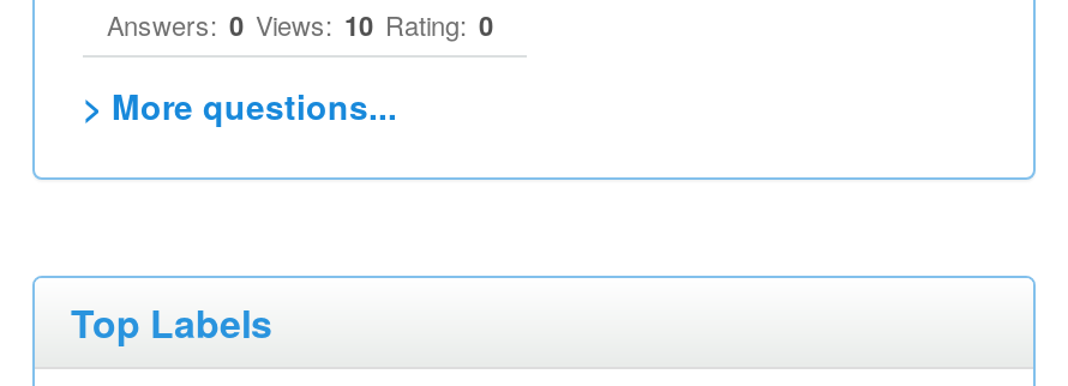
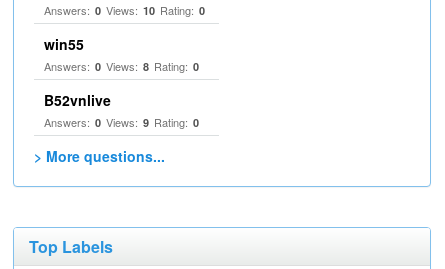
none -> [44,34,199,130] win55 | Answers: 0 Views: 8 Rating: 0 | B52vnlive | Answers: 0 Views: 9 Rating: 0

